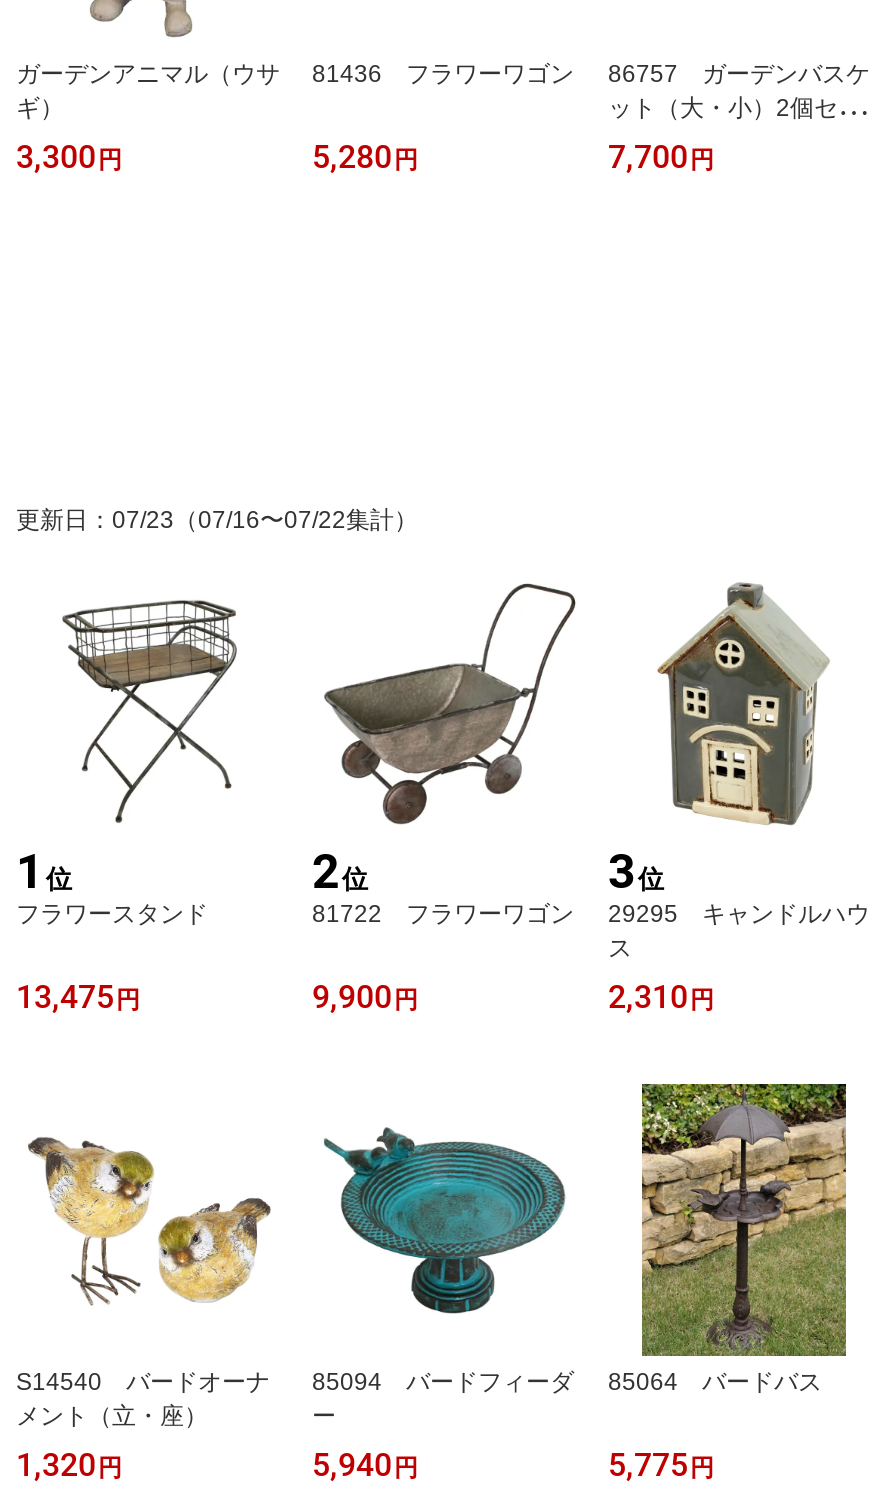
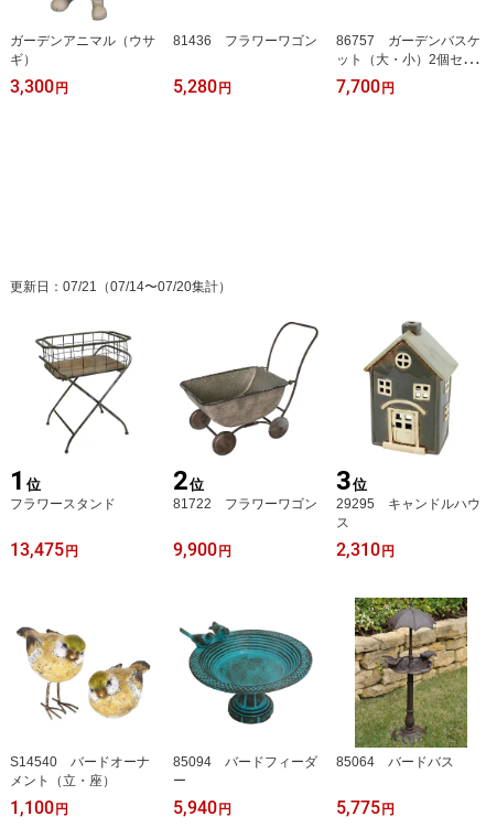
[16,505,418,533] 更新日：07/23（07/16〜07/22集計） -> [10,279,231,294] 更新日：07/21（07/14〜07/20集計）
[16,1445,122,1483] 1,320円 -> [10,797,68,818] 1,100円

